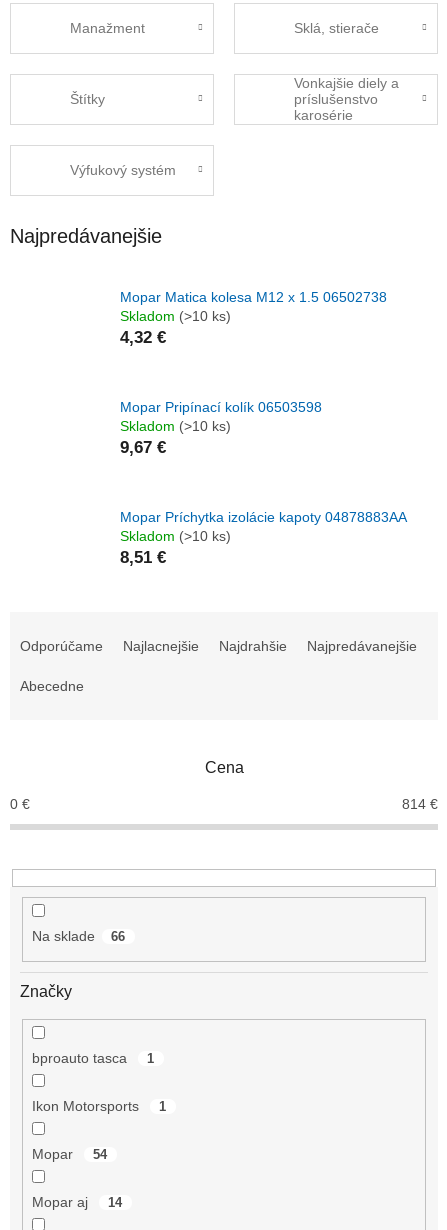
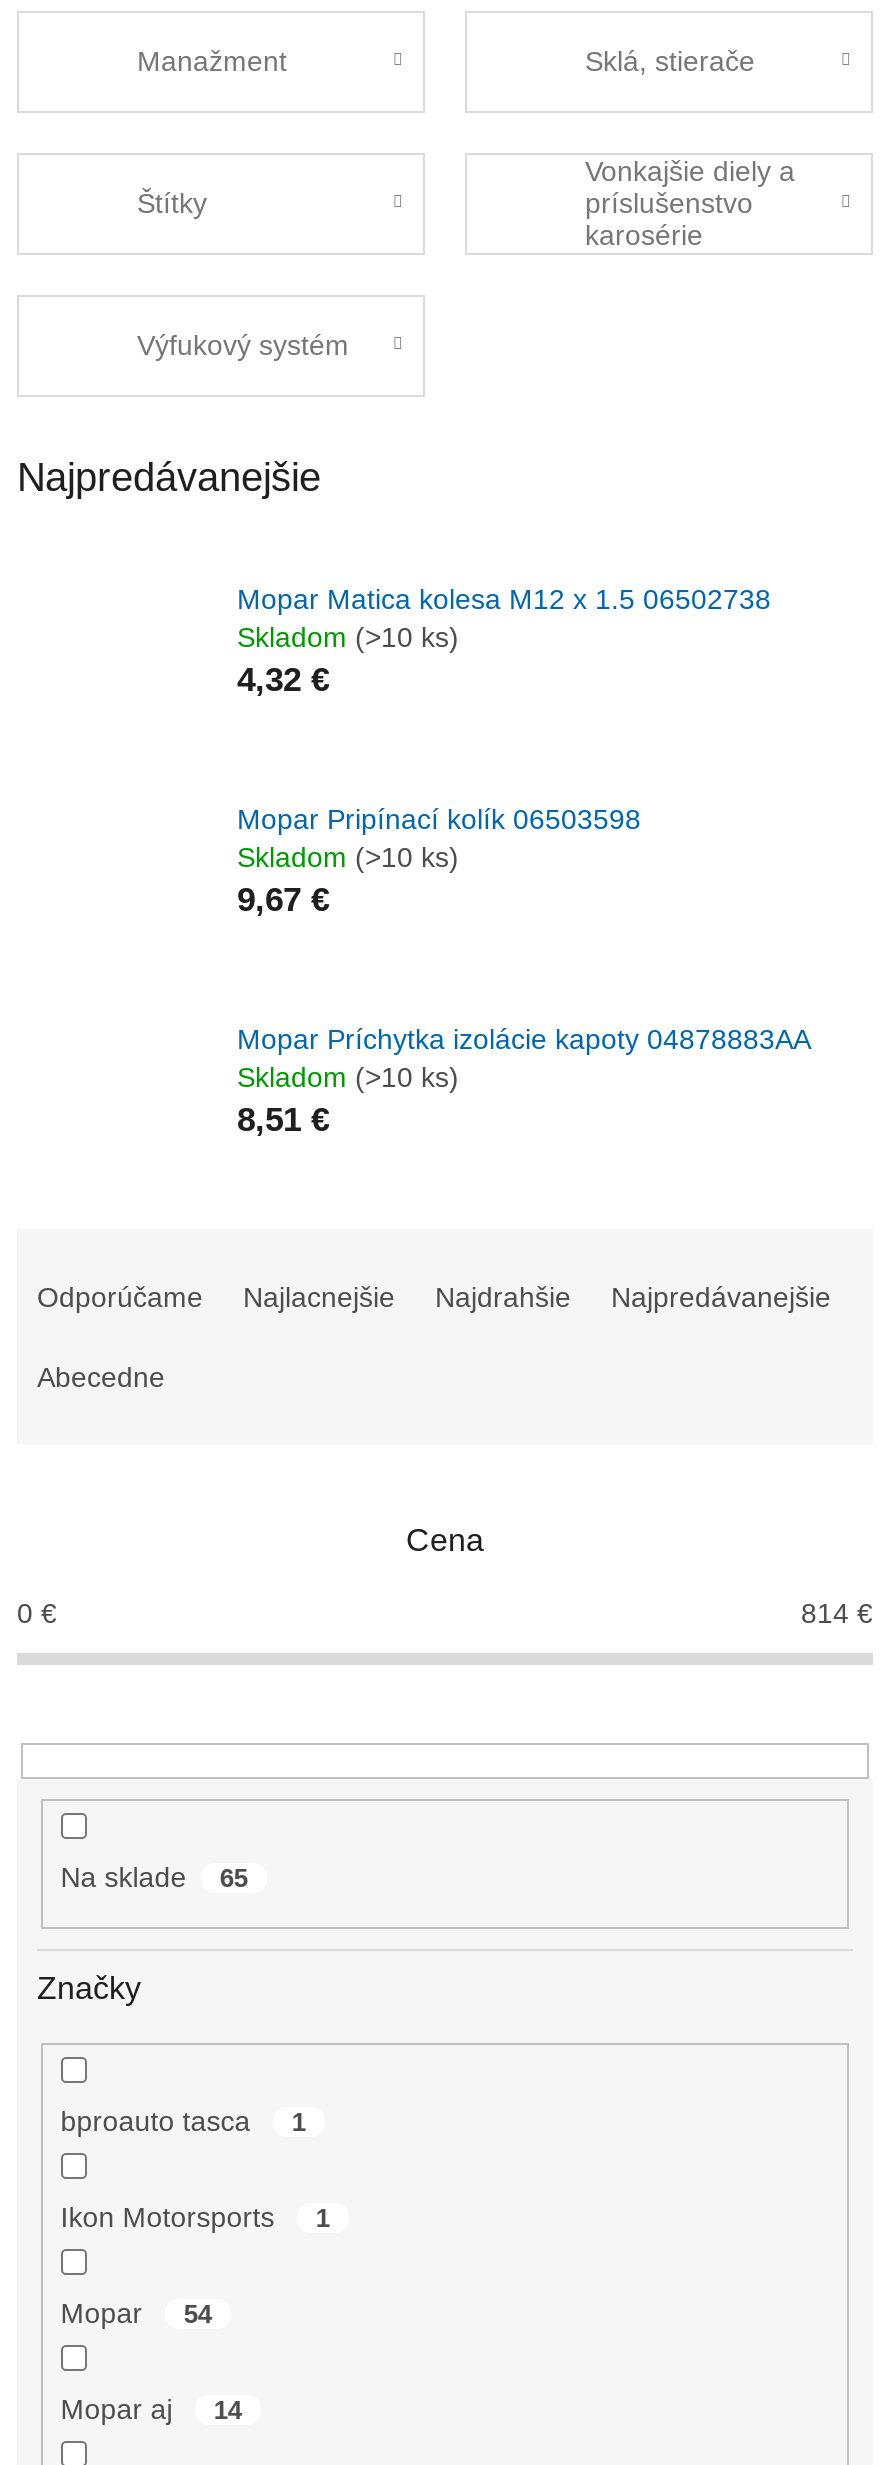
[111,929,125,944] 66 -> [220,1862,248,1892] 65

